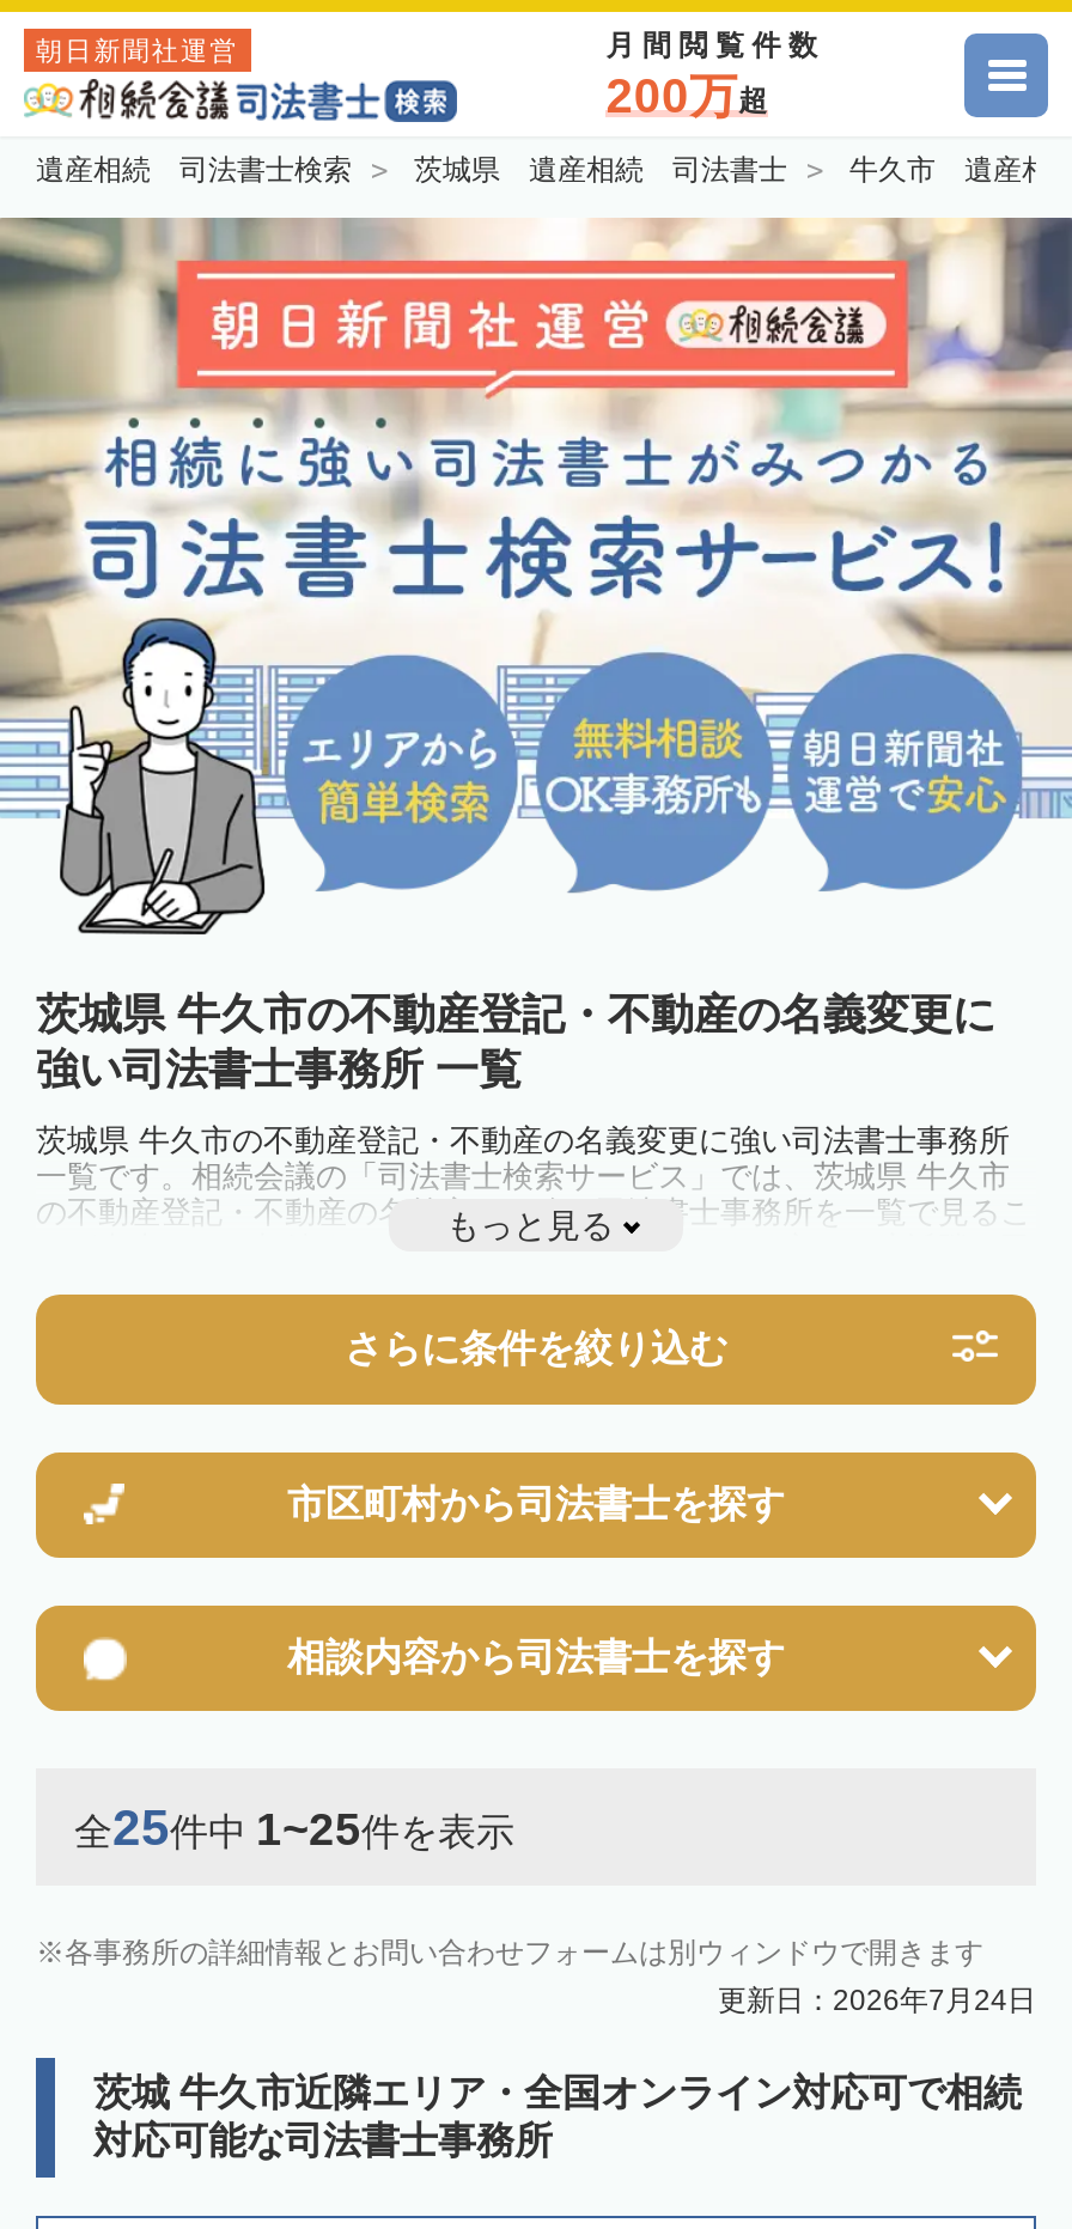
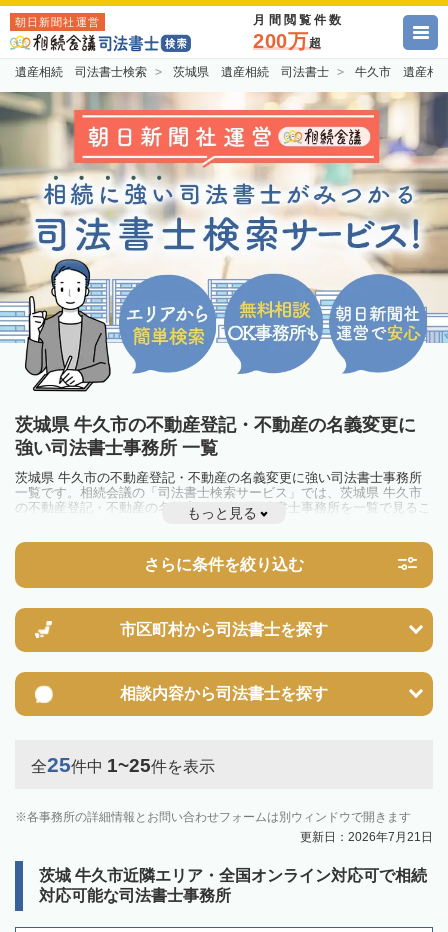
[718,1984,1036,2018] 更新日：2026年7月24日 -> [300,830,433,844] 更新日：2026年7月21日

